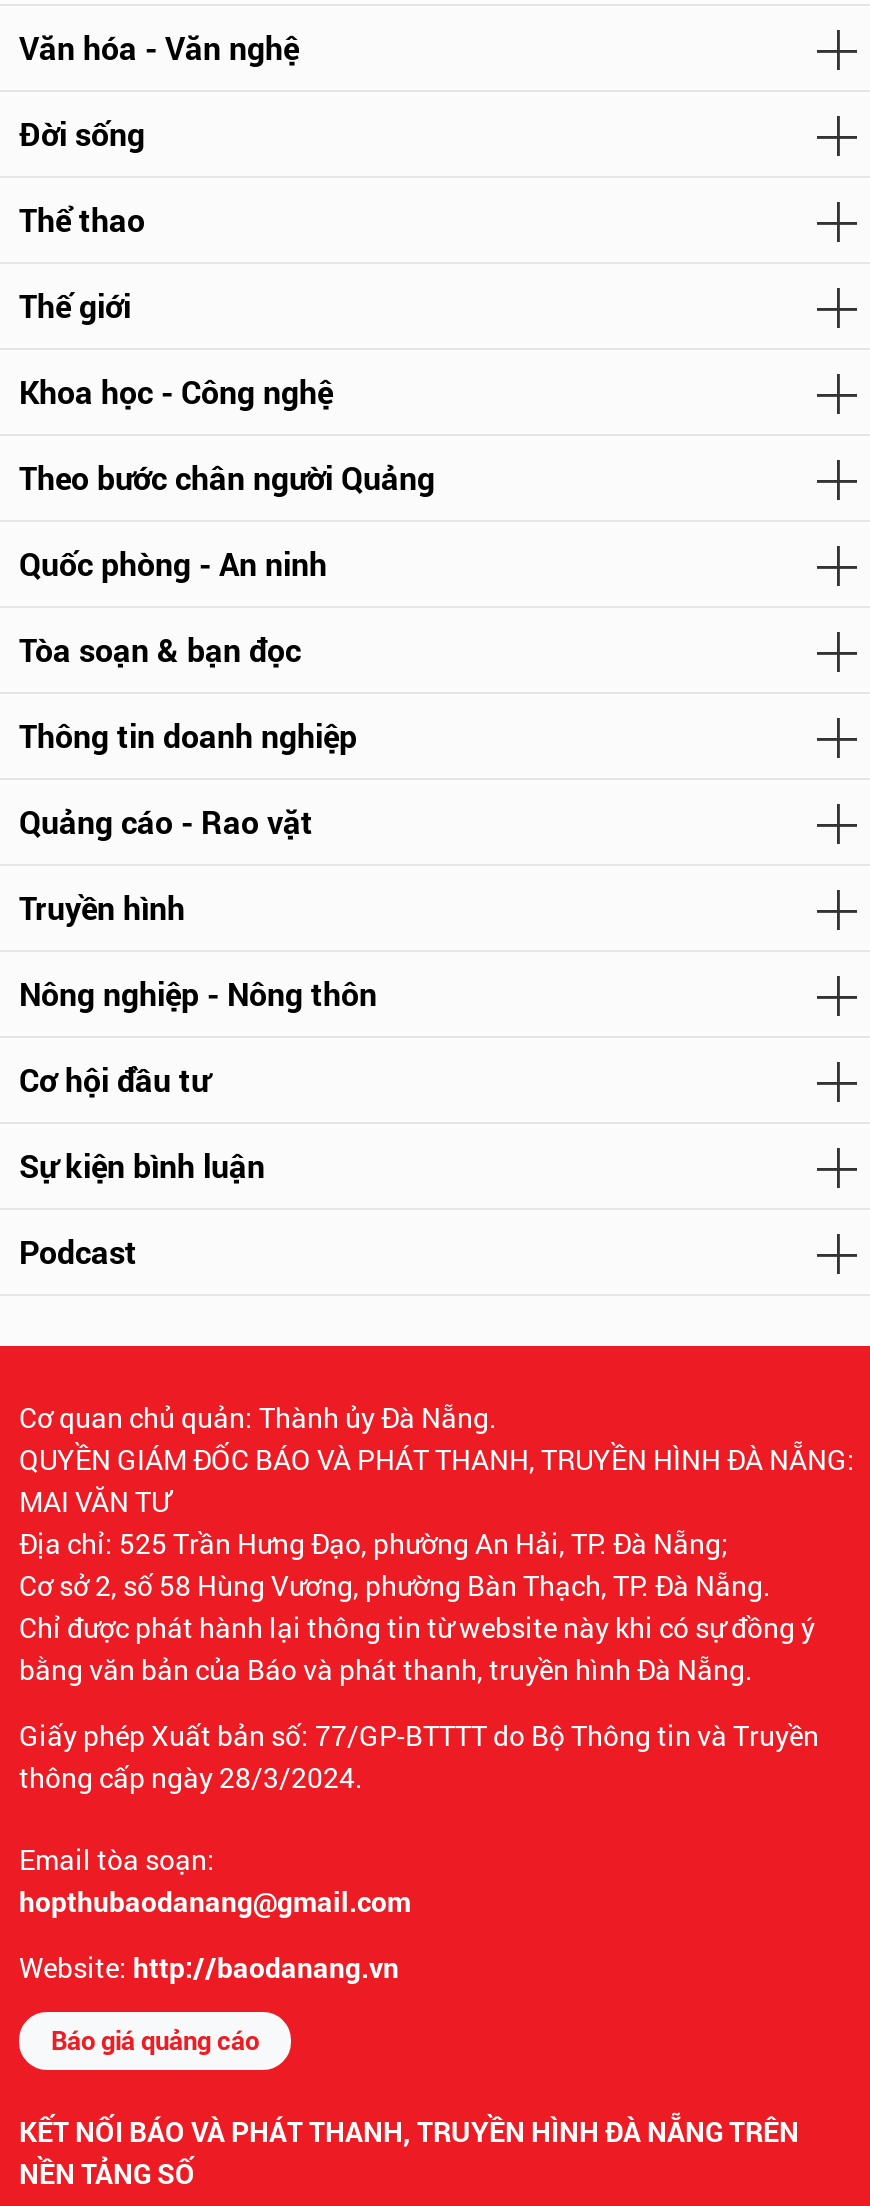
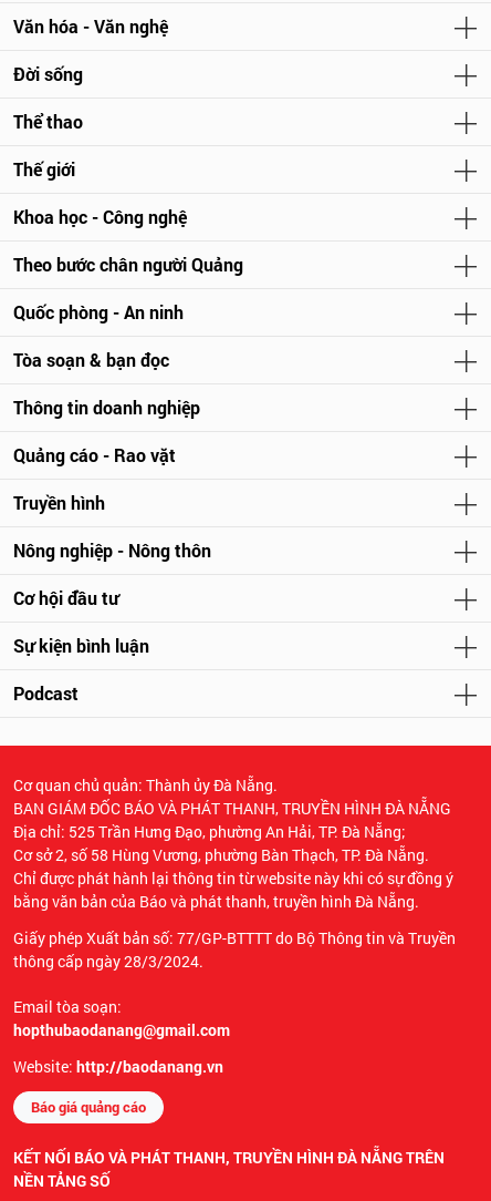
[19,1441,855,1521] QUYỀN GIÁM ĐỐC BÁO VÀ PHÁT THANH, TRUYỀN HÌNH ĐÀ NẴNG: | MAI VĂN TƯ -> [13,798,451,819] BAN GIÁM ĐỐC BÁO VÀ PHÁT THANH, TRUYỀN HÌNH ĐÀ NẴNG

